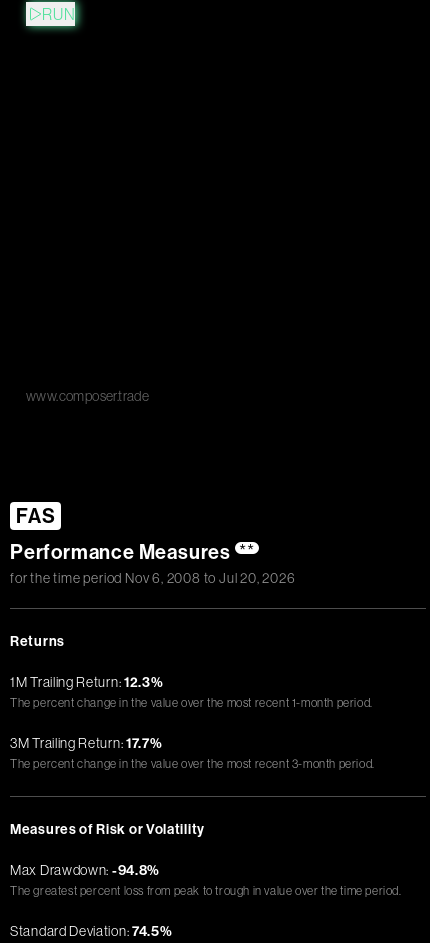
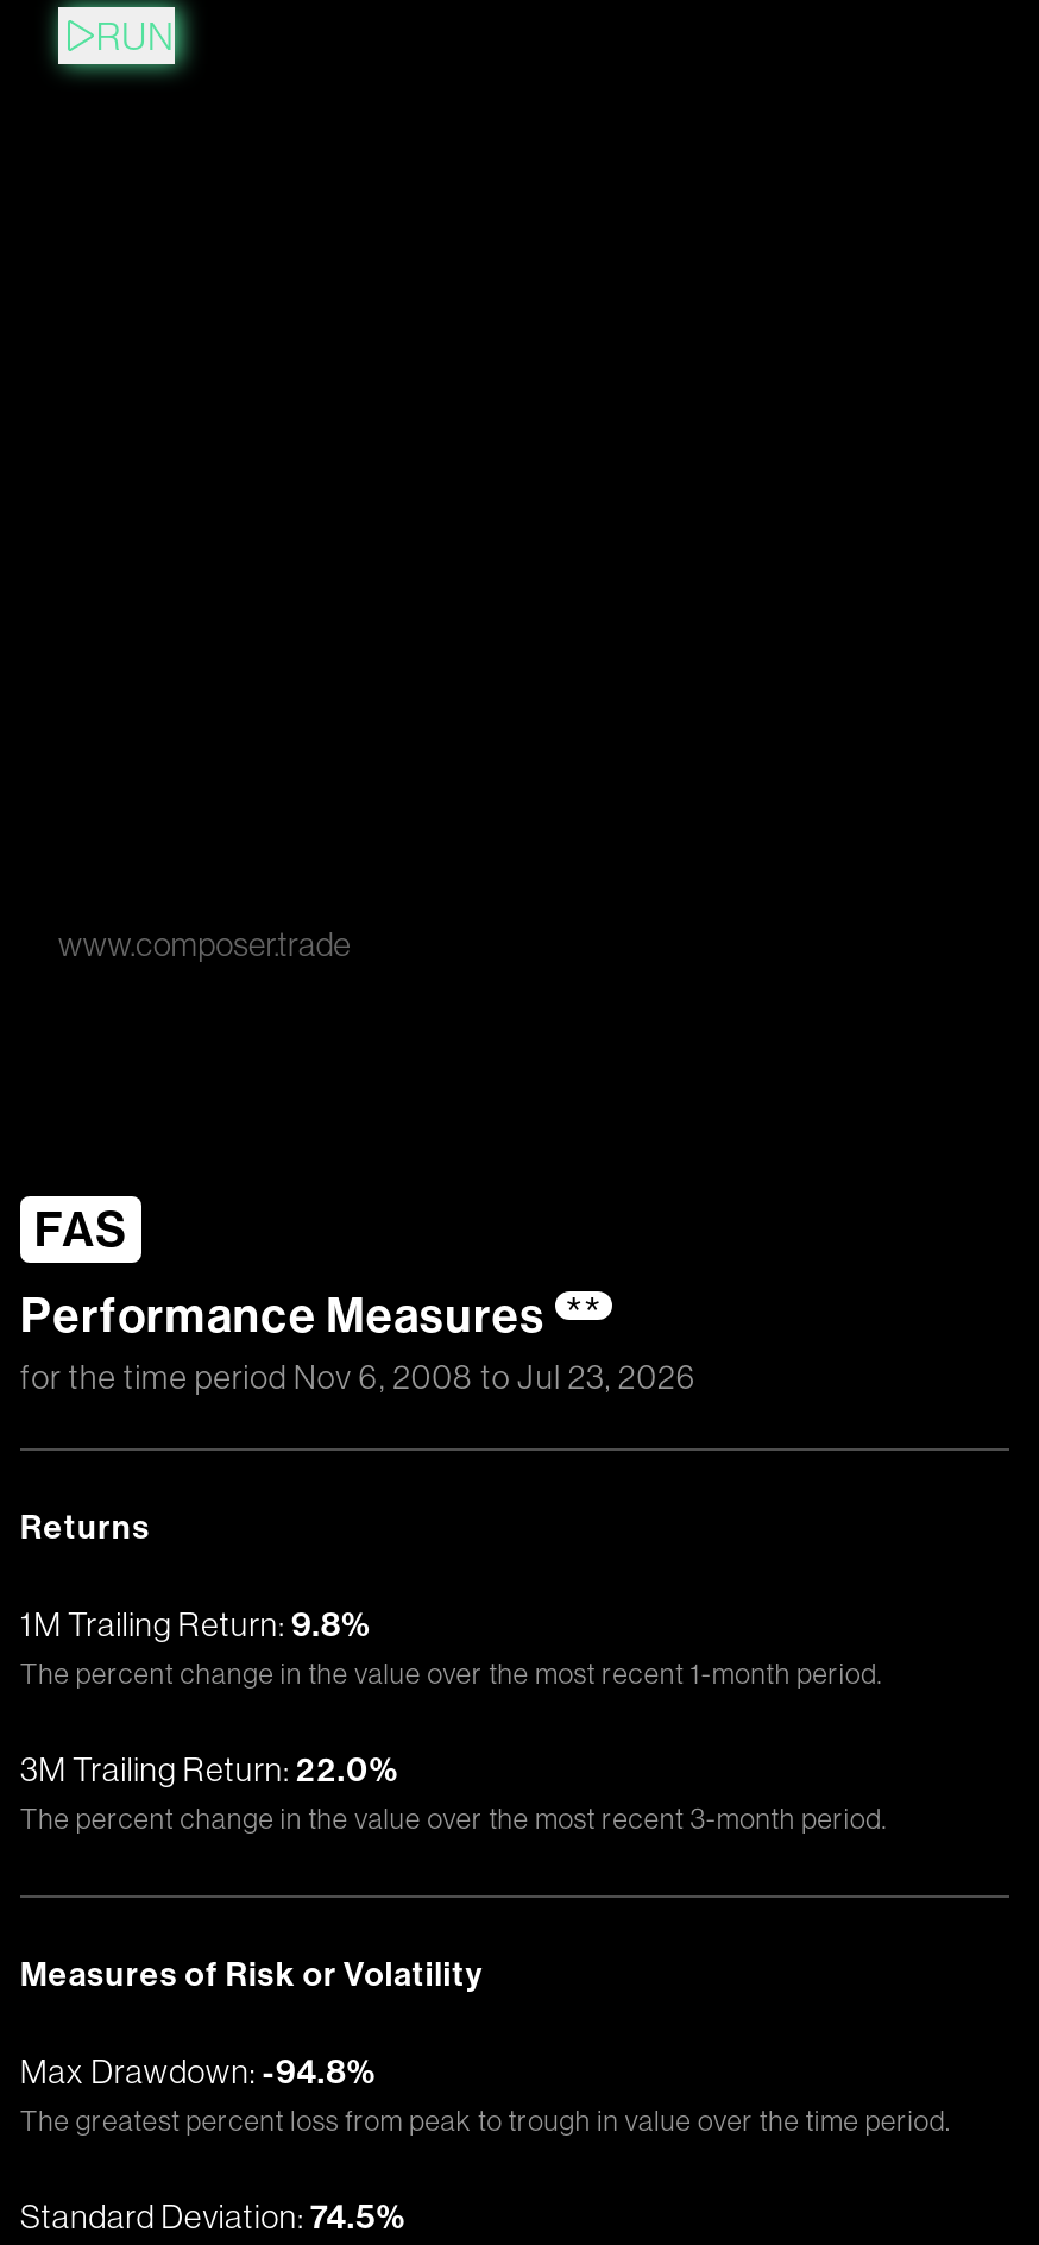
[10,570,296,586] for the time period Nov 6, 2008 to Jul 20, 2026 -> [20,1356,697,1398] for the time period Nov 6, 2008 to Jul 23, 2026
[10,674,163,691] 1M Trailing Return: 12.3% -> [20,1603,372,1646] 1M Trailing Return: 9.8%
[10,735,162,752] 3M Trailing Return: 17.7% -> [20,1748,399,1791] 3M Trailing Return: 22.0%

